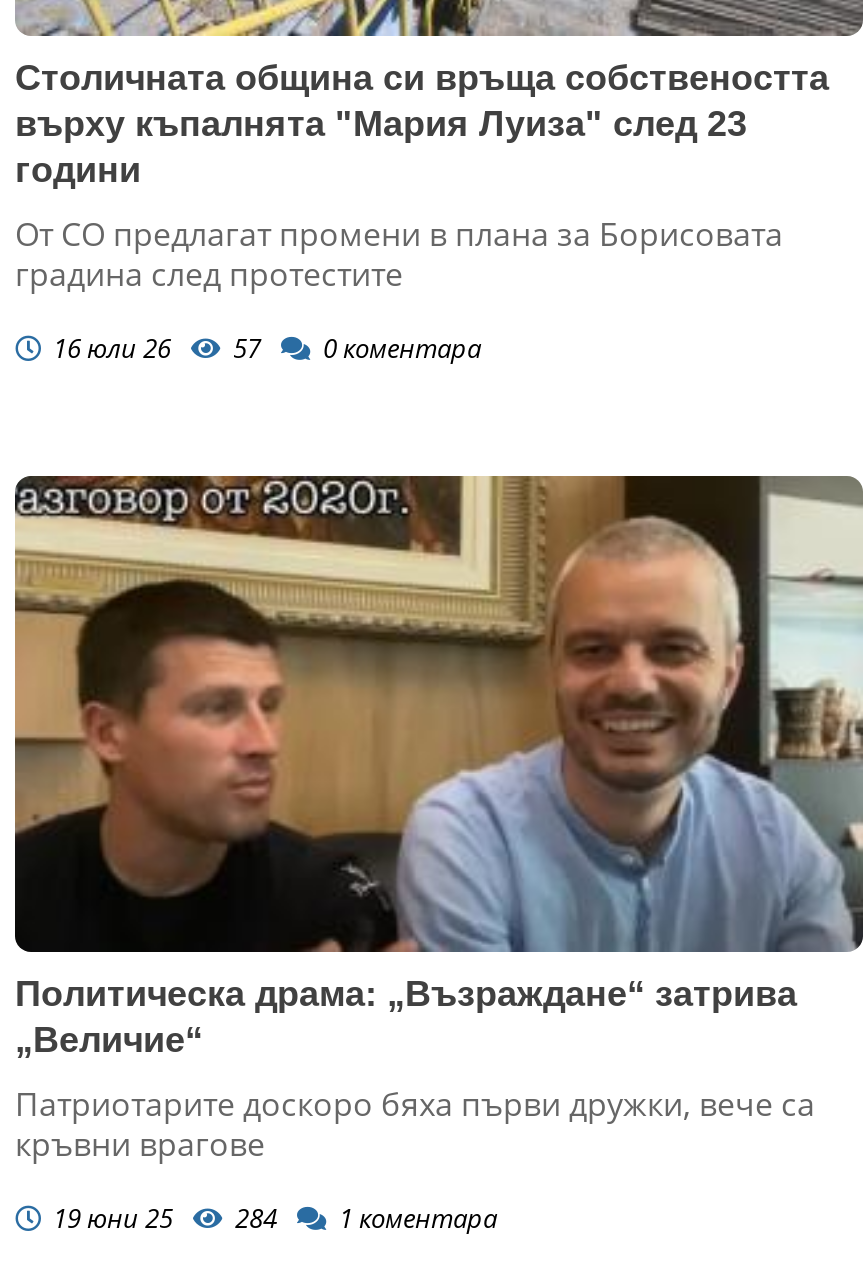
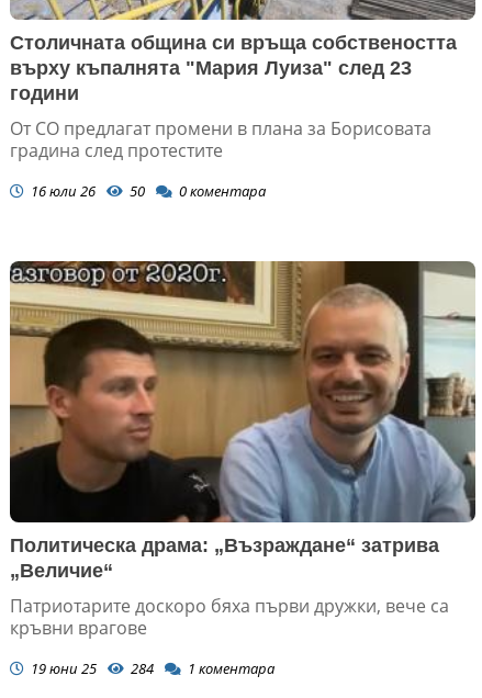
[47,329,481,365] 16 юли 26 57 0 коментара -> [27,181,266,200] 16 юли 26 50 0 коментара

